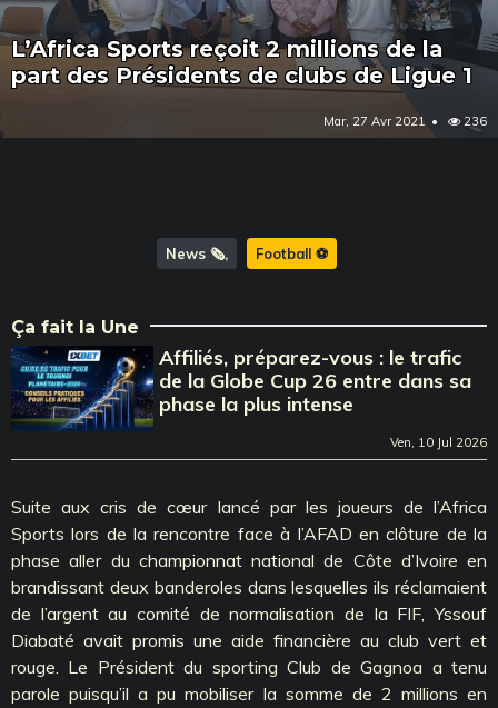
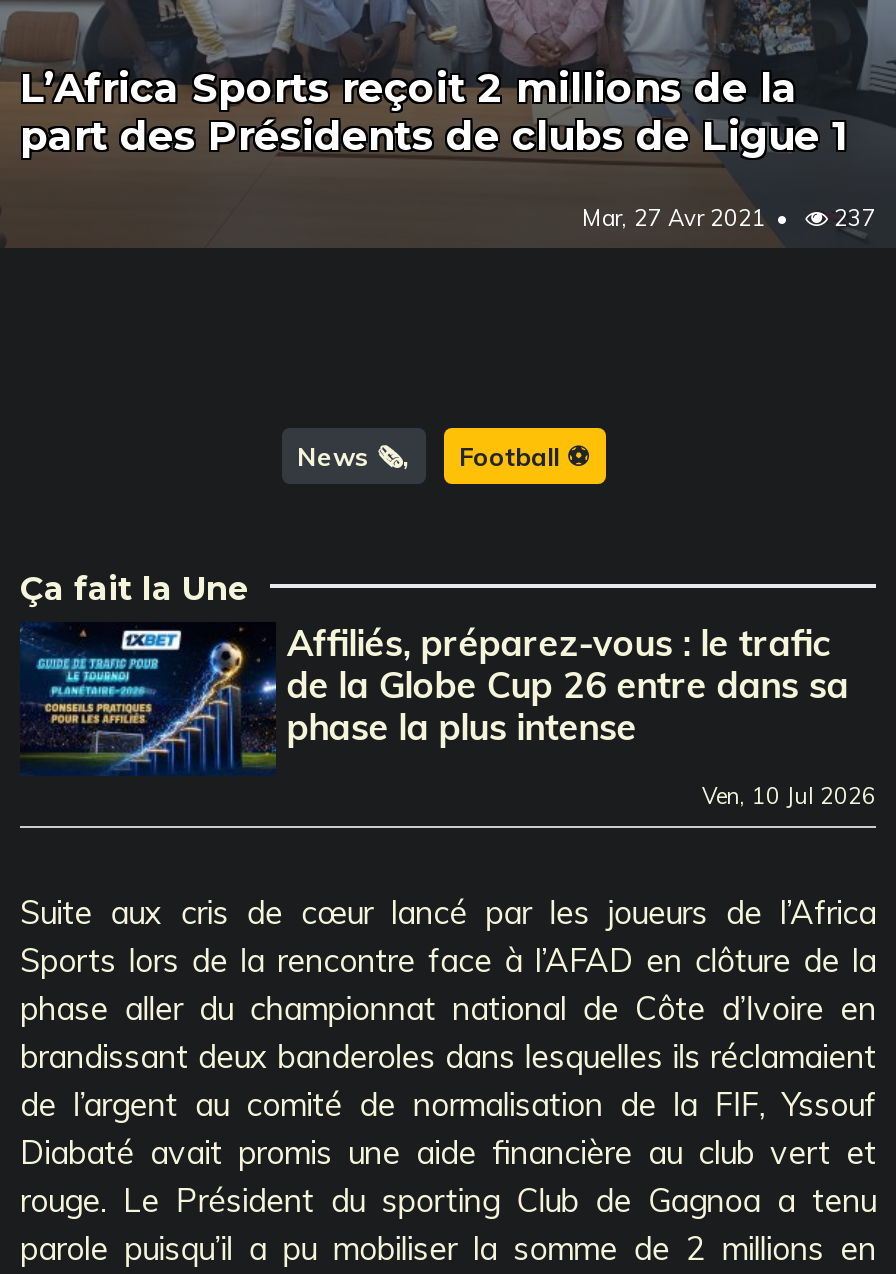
[460,113,487,129] 236 -> [828,204,876,232] 237

